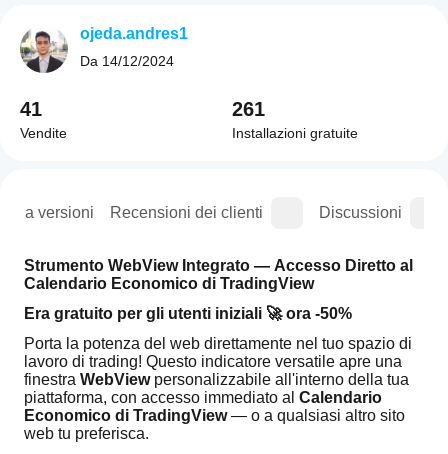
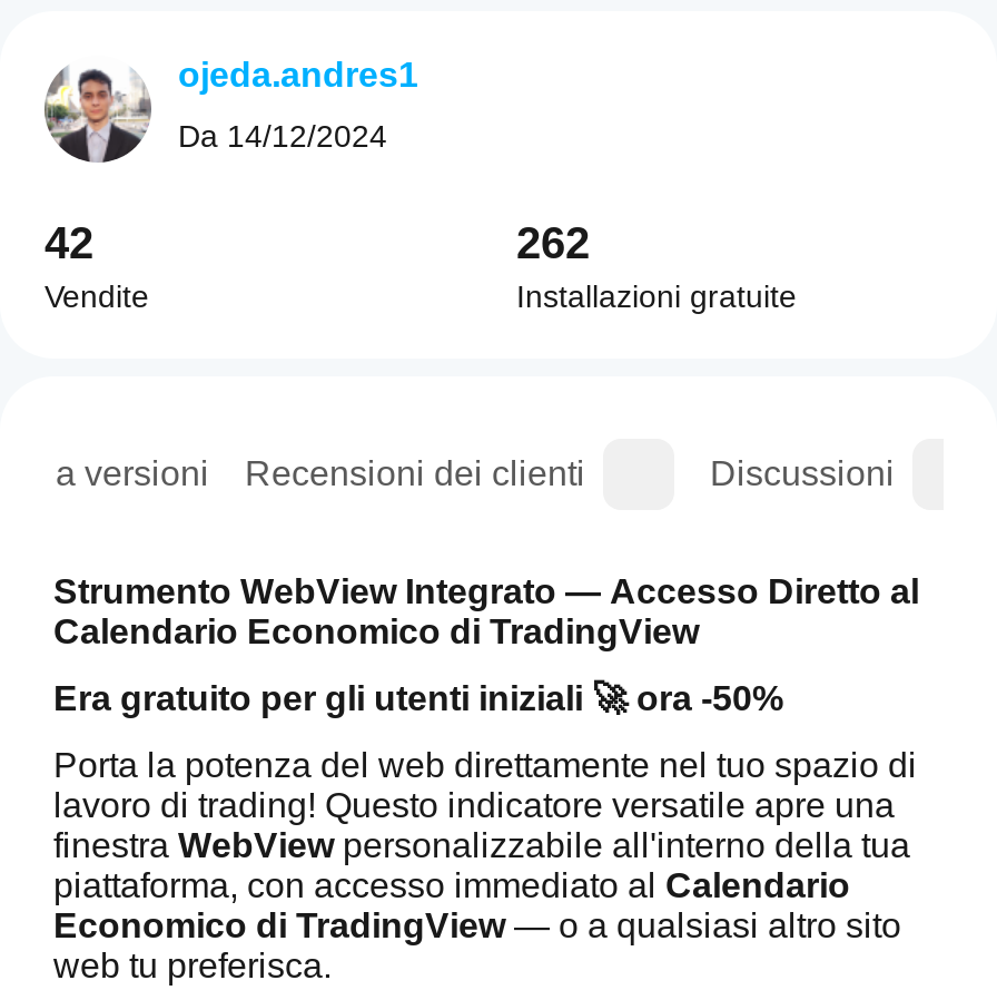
[20,98,42,120] 41 -> [45,218,93,267] 42
[232,98,265,120] 261 -> [516,218,590,267] 262

